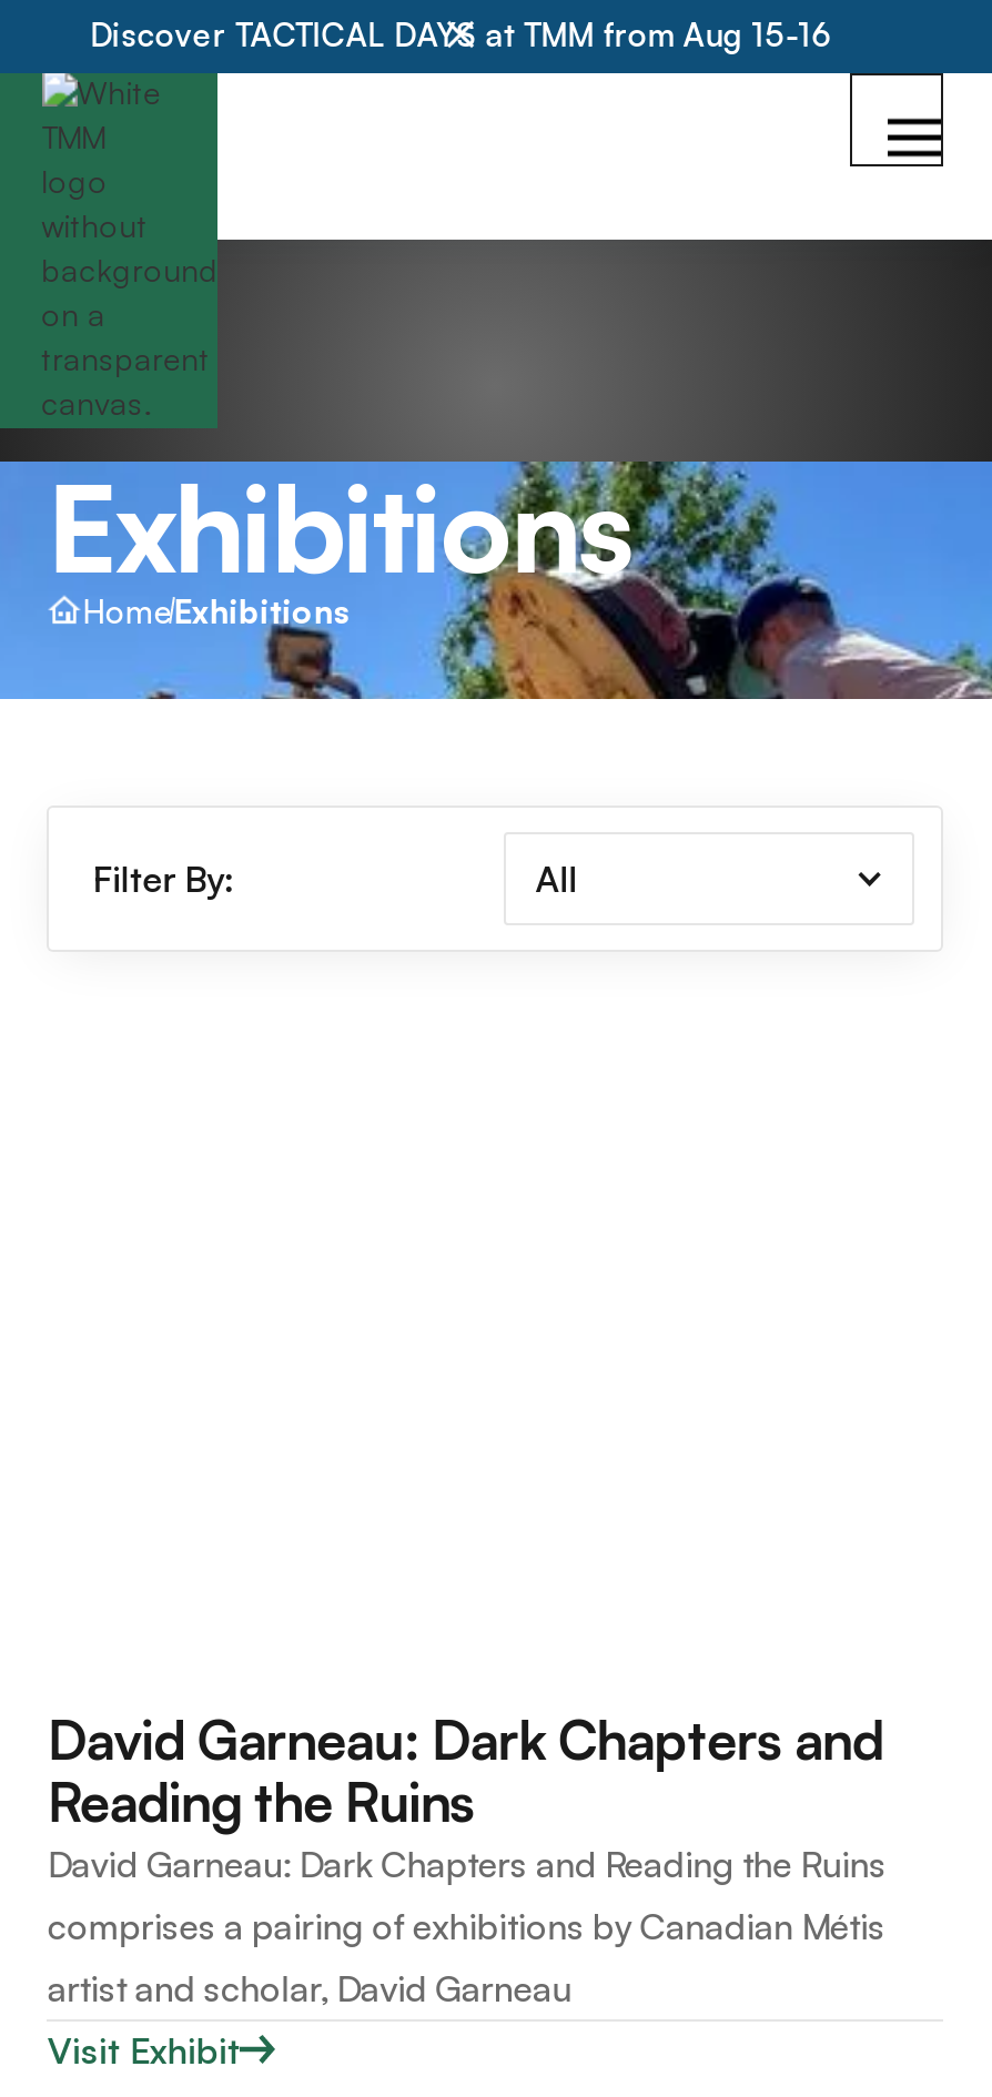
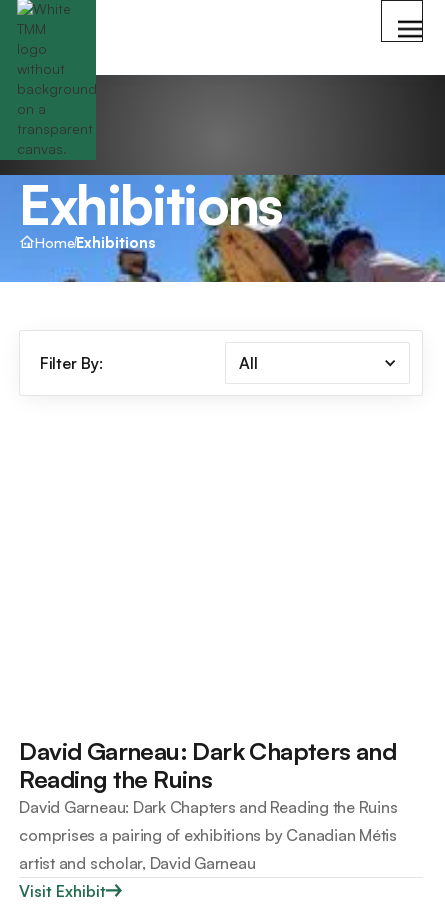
[91,13,832,53] Discover TACTICAL DAYS at TMM from Aug 15-16 -> none

